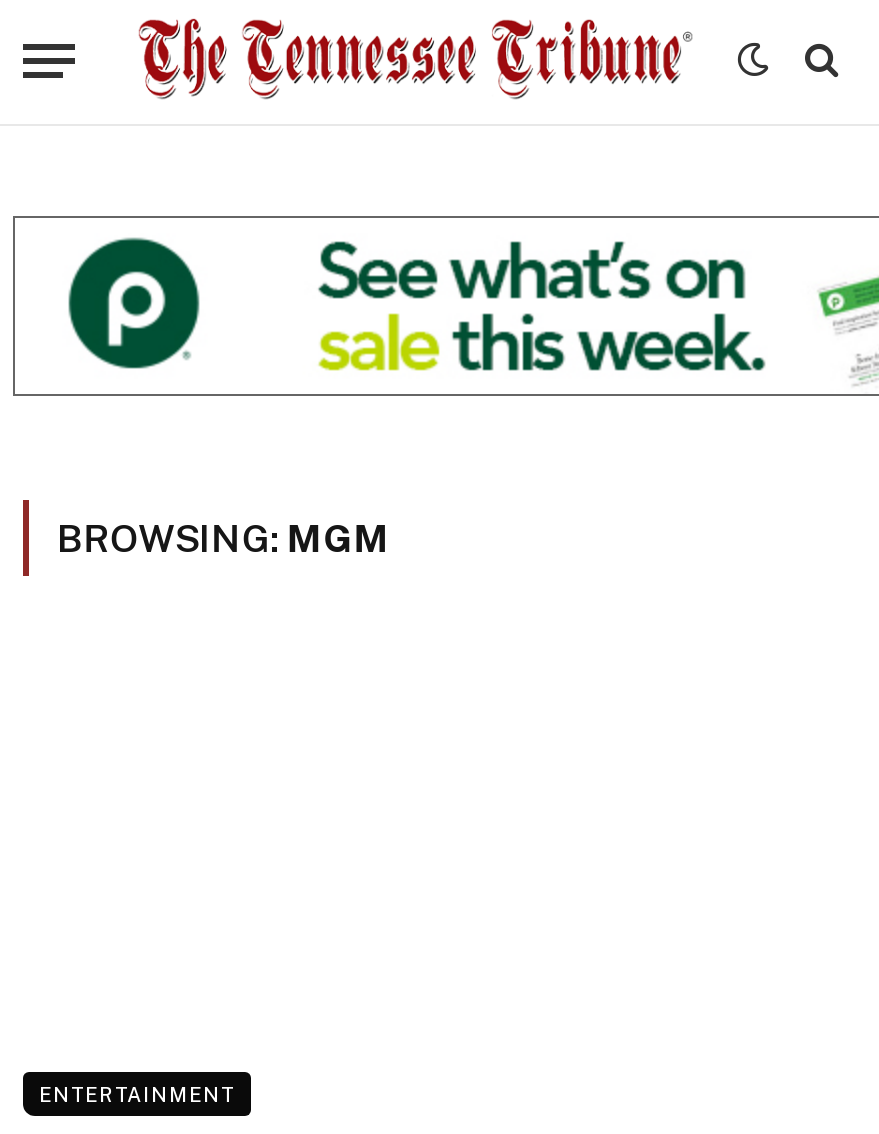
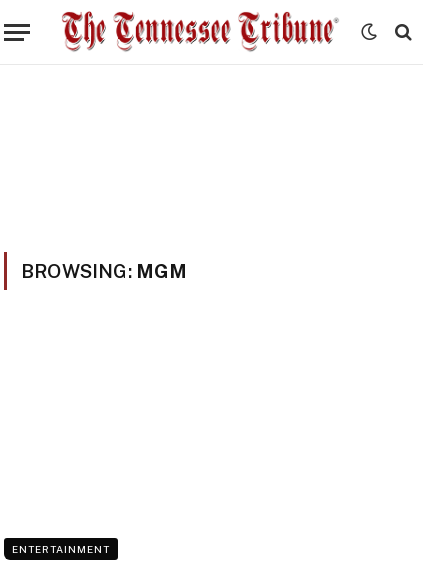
[11,214,873,398] [image] -> none

